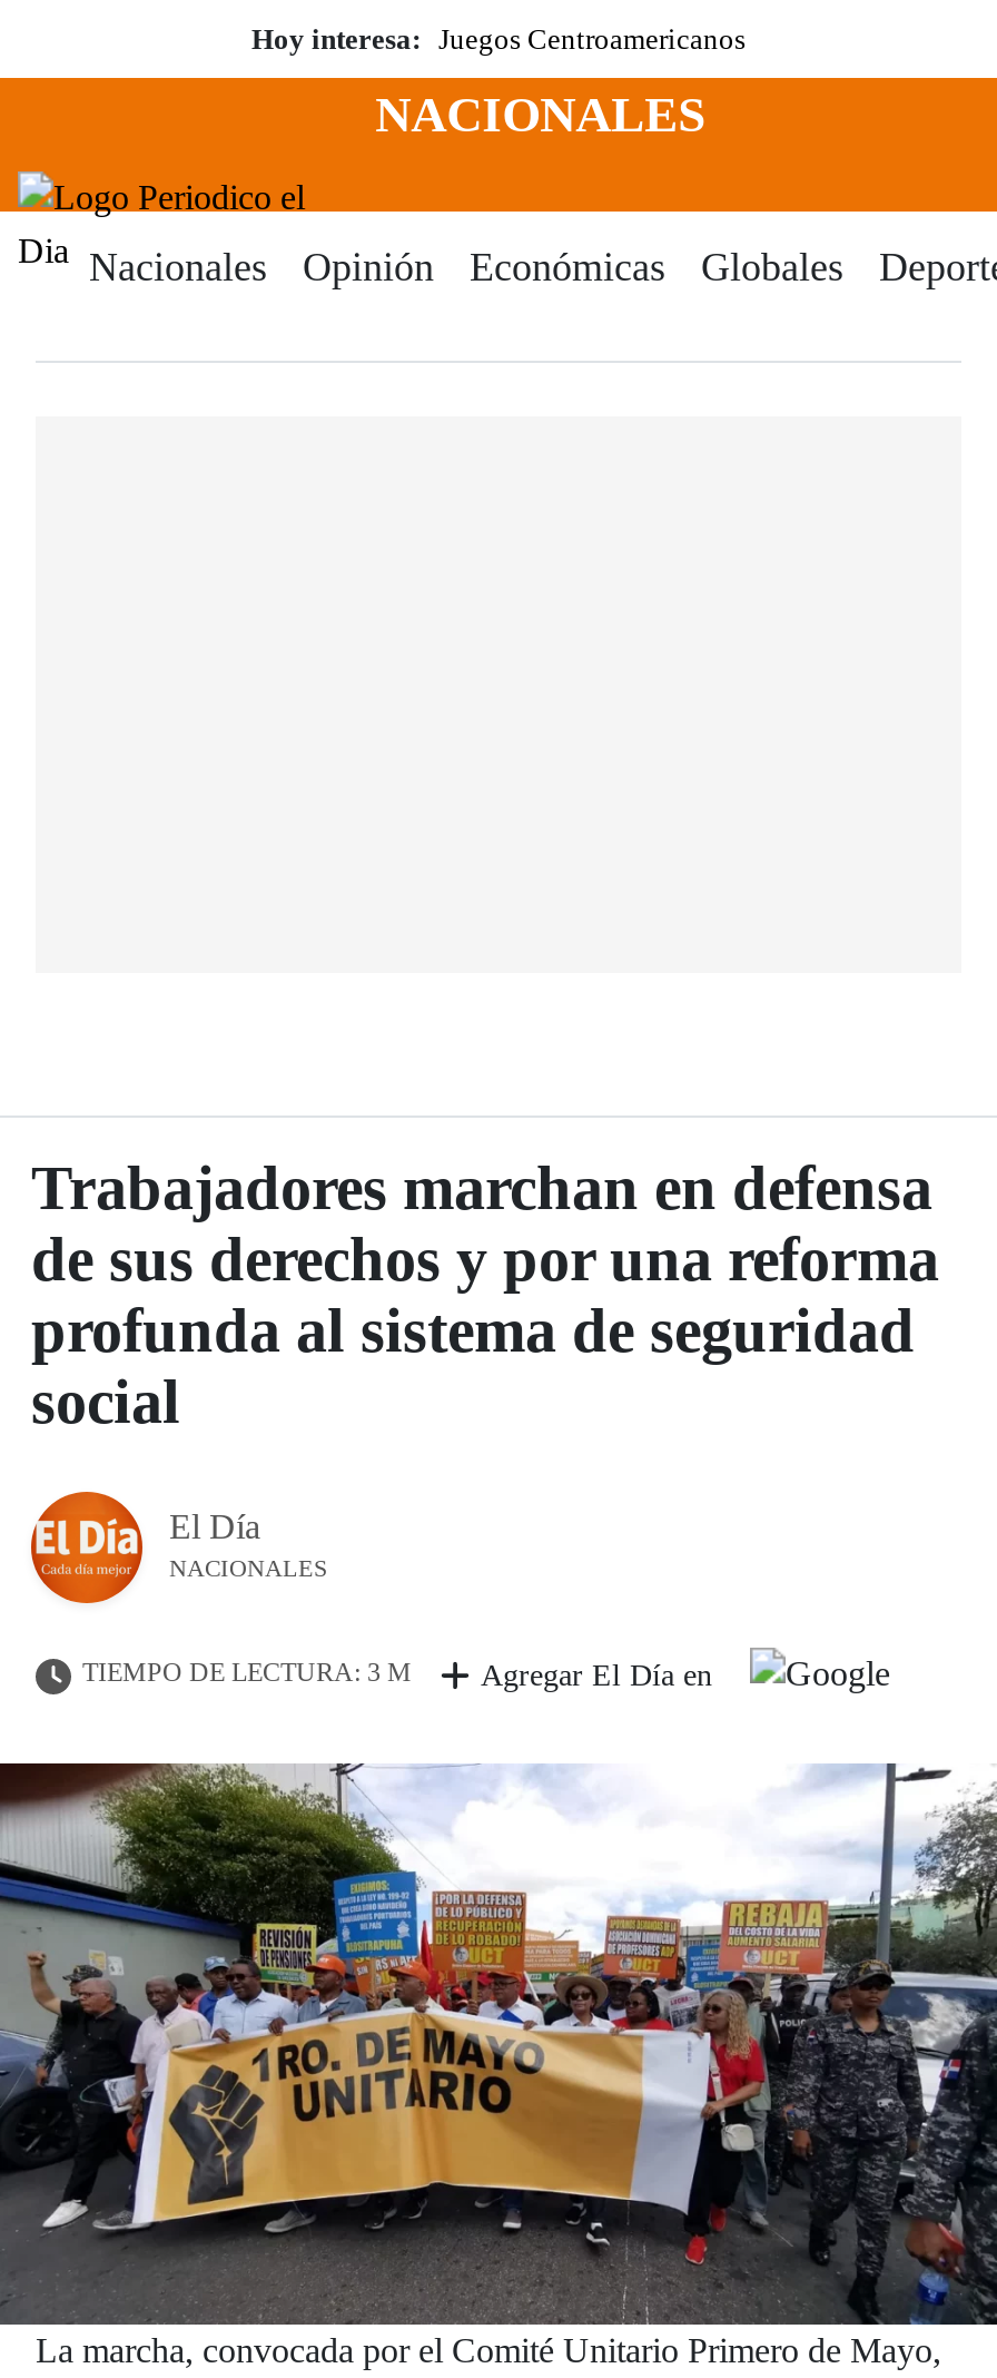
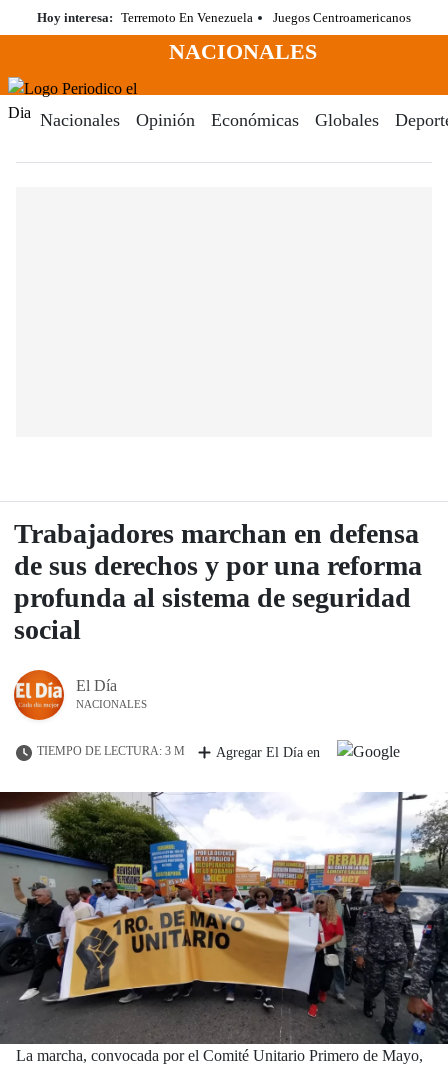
[251,22,746,56] Hoy interesa: Juegos Centroamericanos -> [37,10,411,25] Hoy interesa: Terremoto En Venezuela | Juegos Centroamericanos

